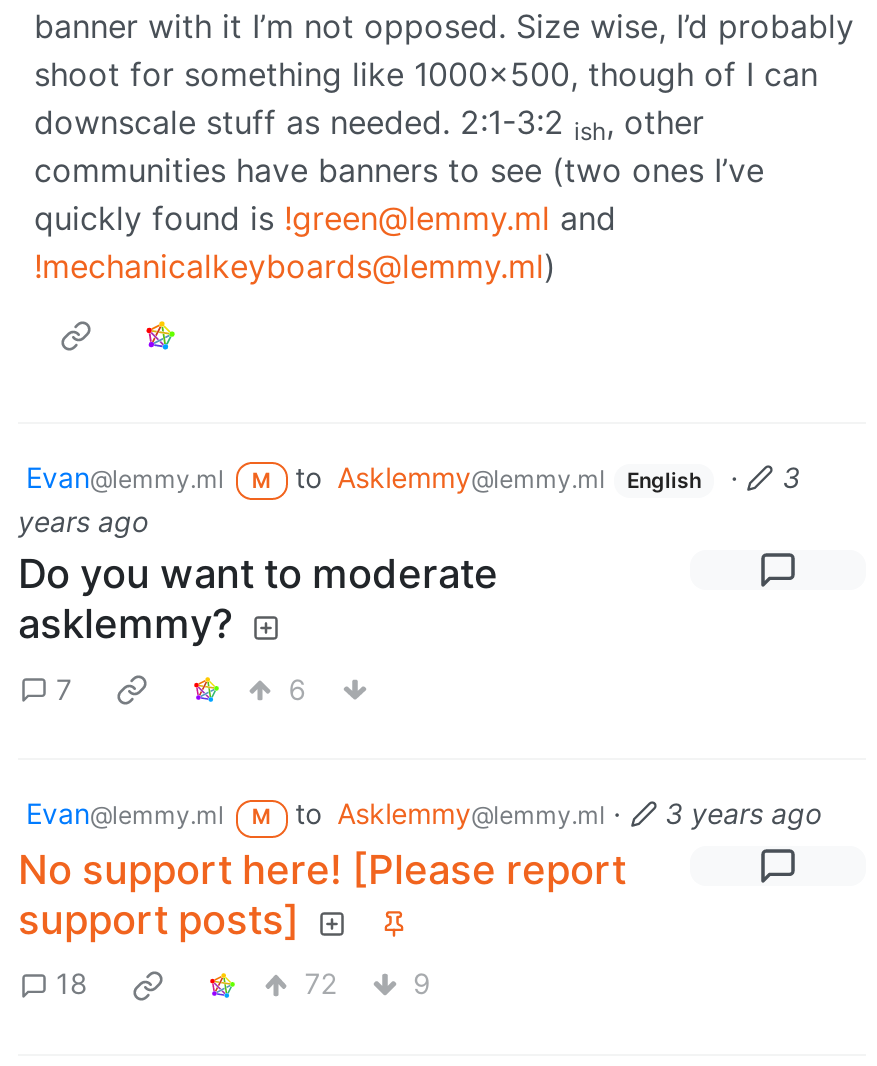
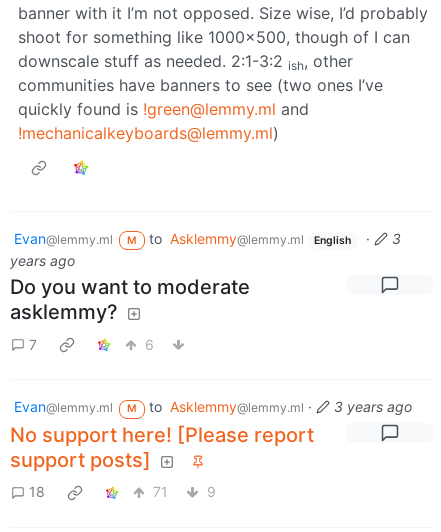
[304,967,336,1001] 72 -> [153,483,168,500] 71

